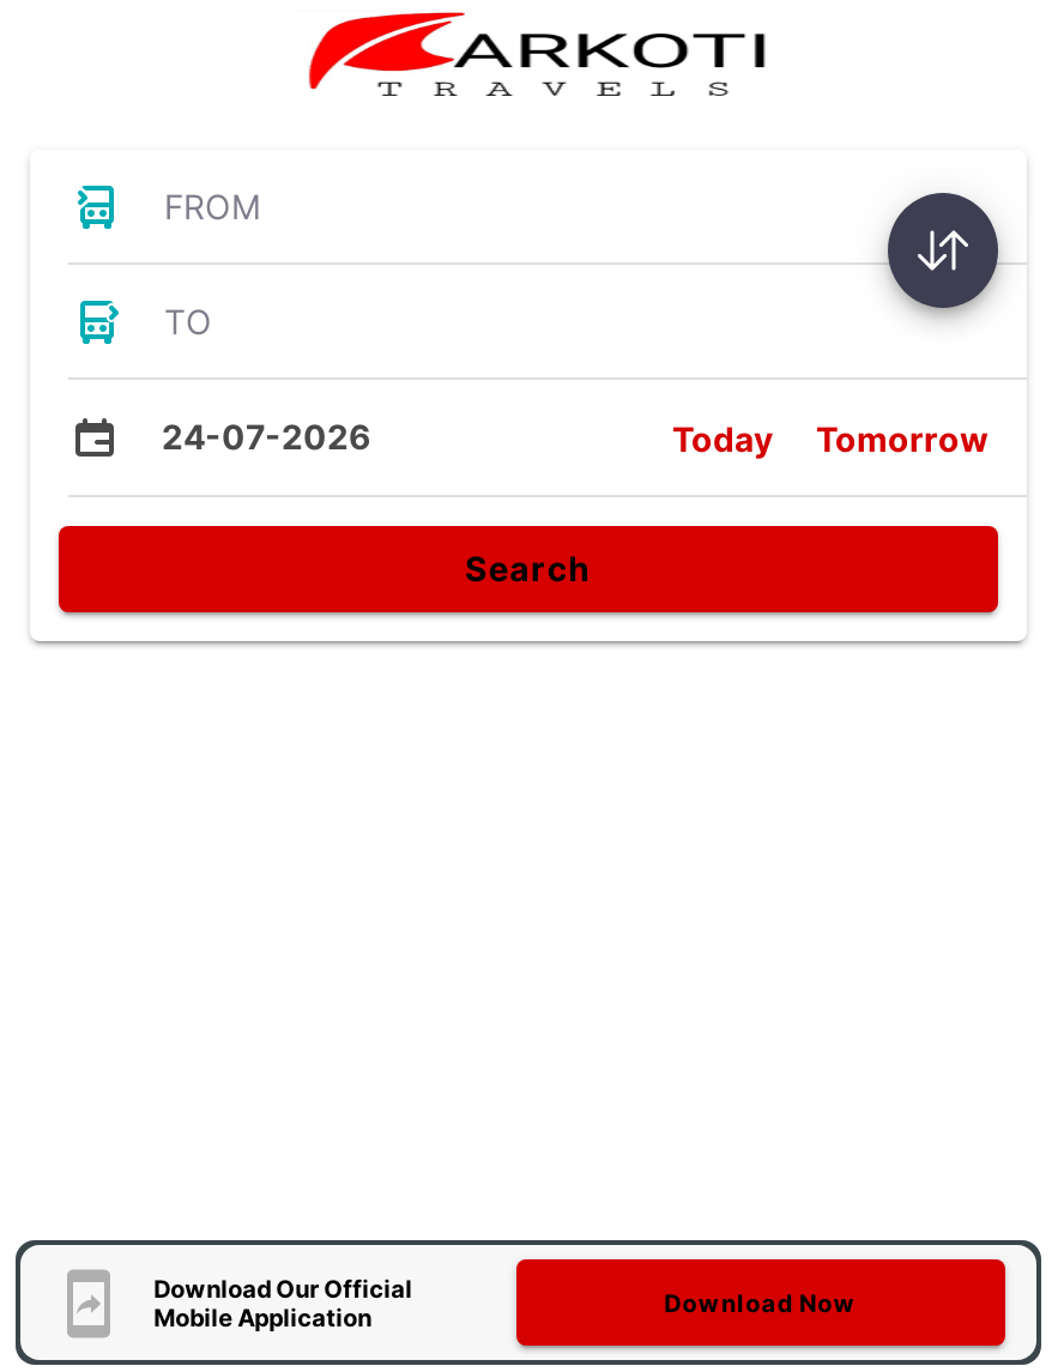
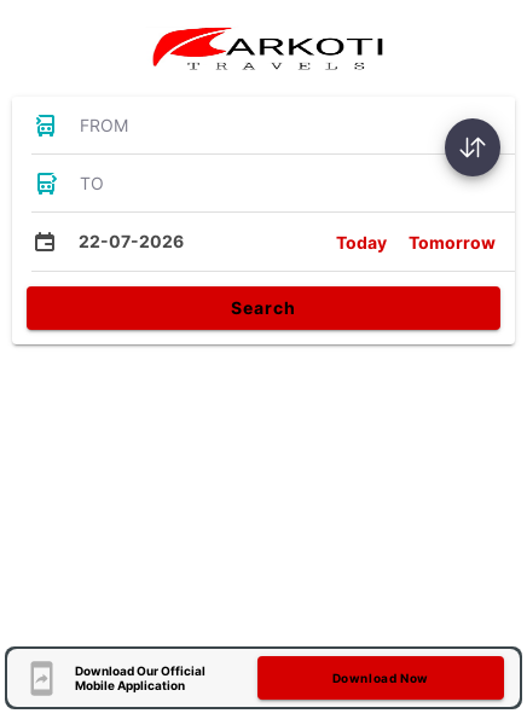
[162,416,370,457] 24-07-2026 -> [79,231,184,251] 22-07-2026

